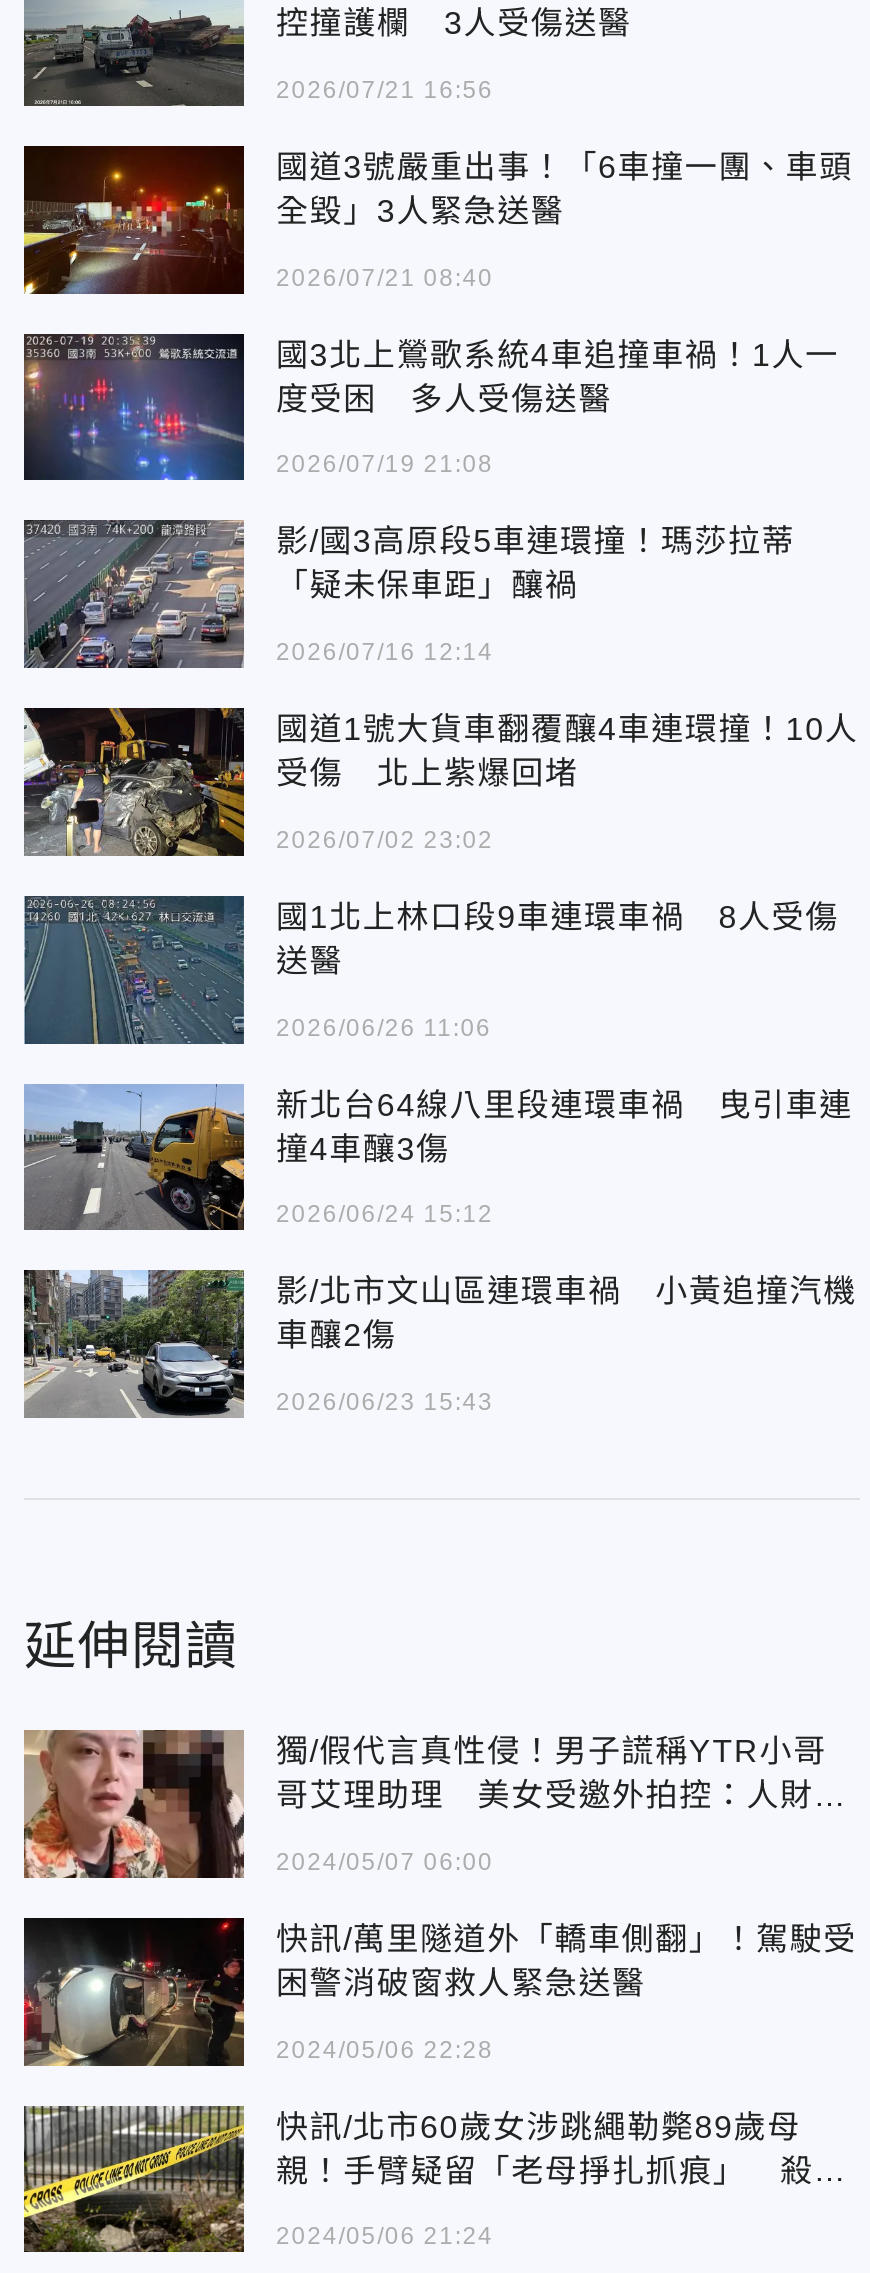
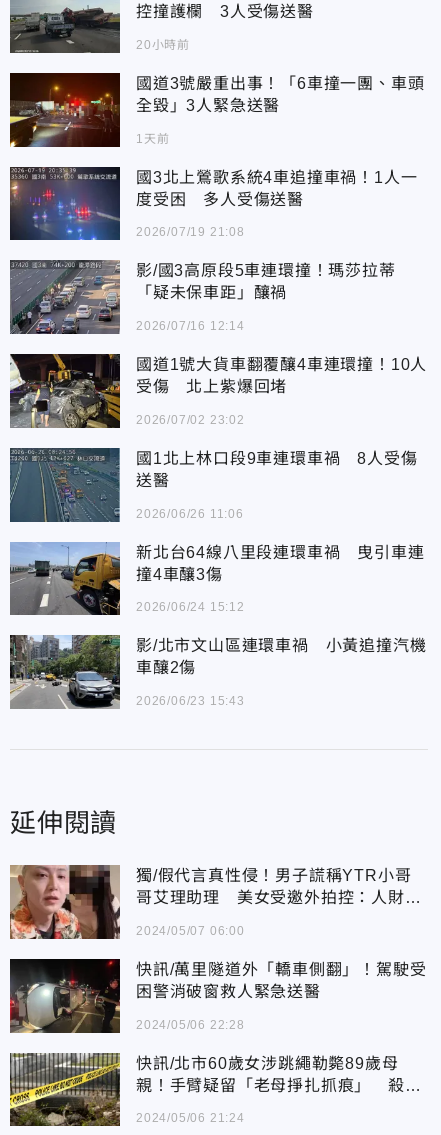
[276,76,494,104] 2026/07/21 16:56 -> [136,38,190,52] 20小時前
[276,263,494,291] 2026/07/21 08:40 -> [136,131,169,145] 1天前

